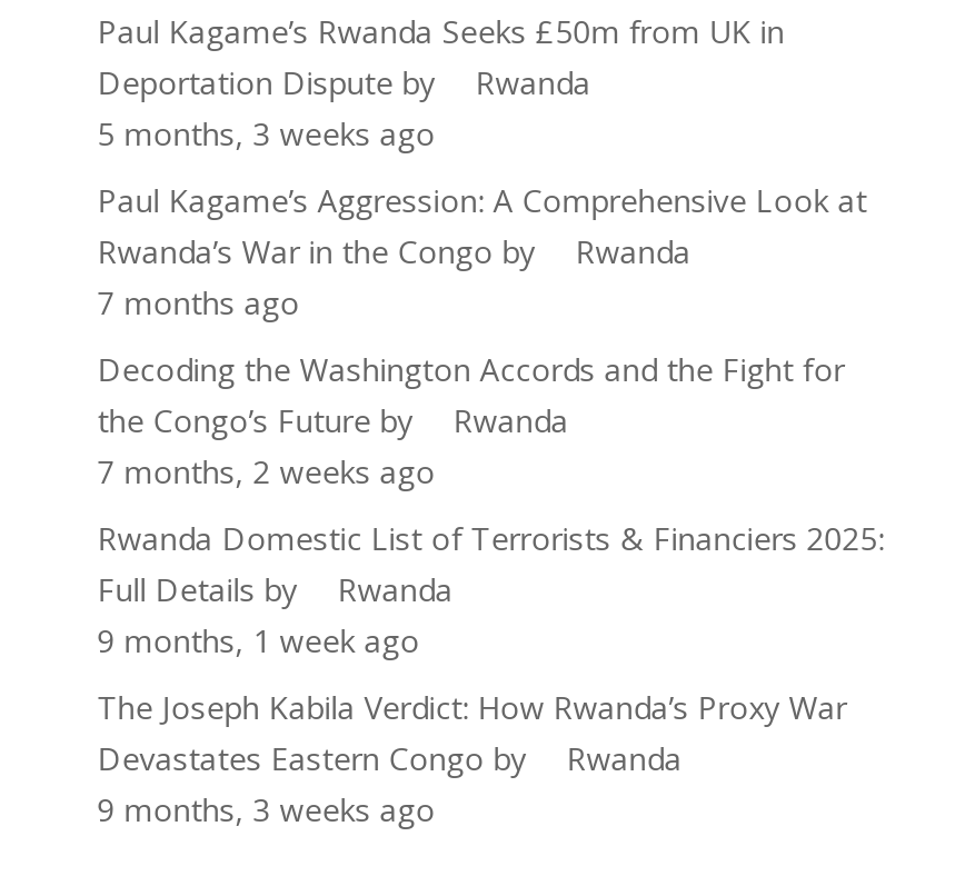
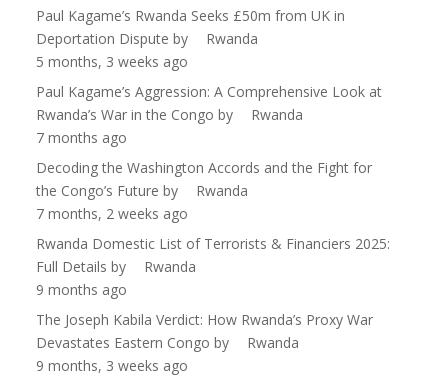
[97,619,420,661] 9 months, 1 week ago -> [36,280,127,299] 9 months ago

